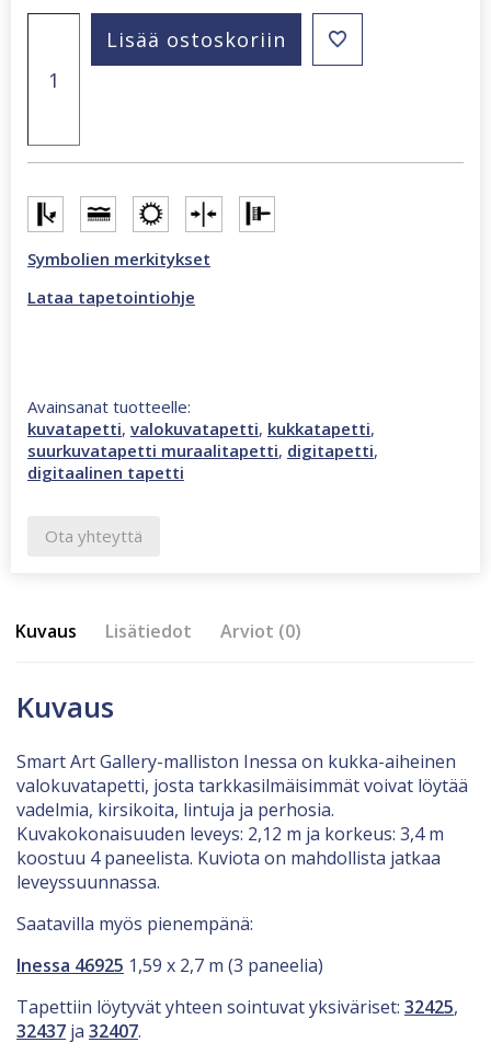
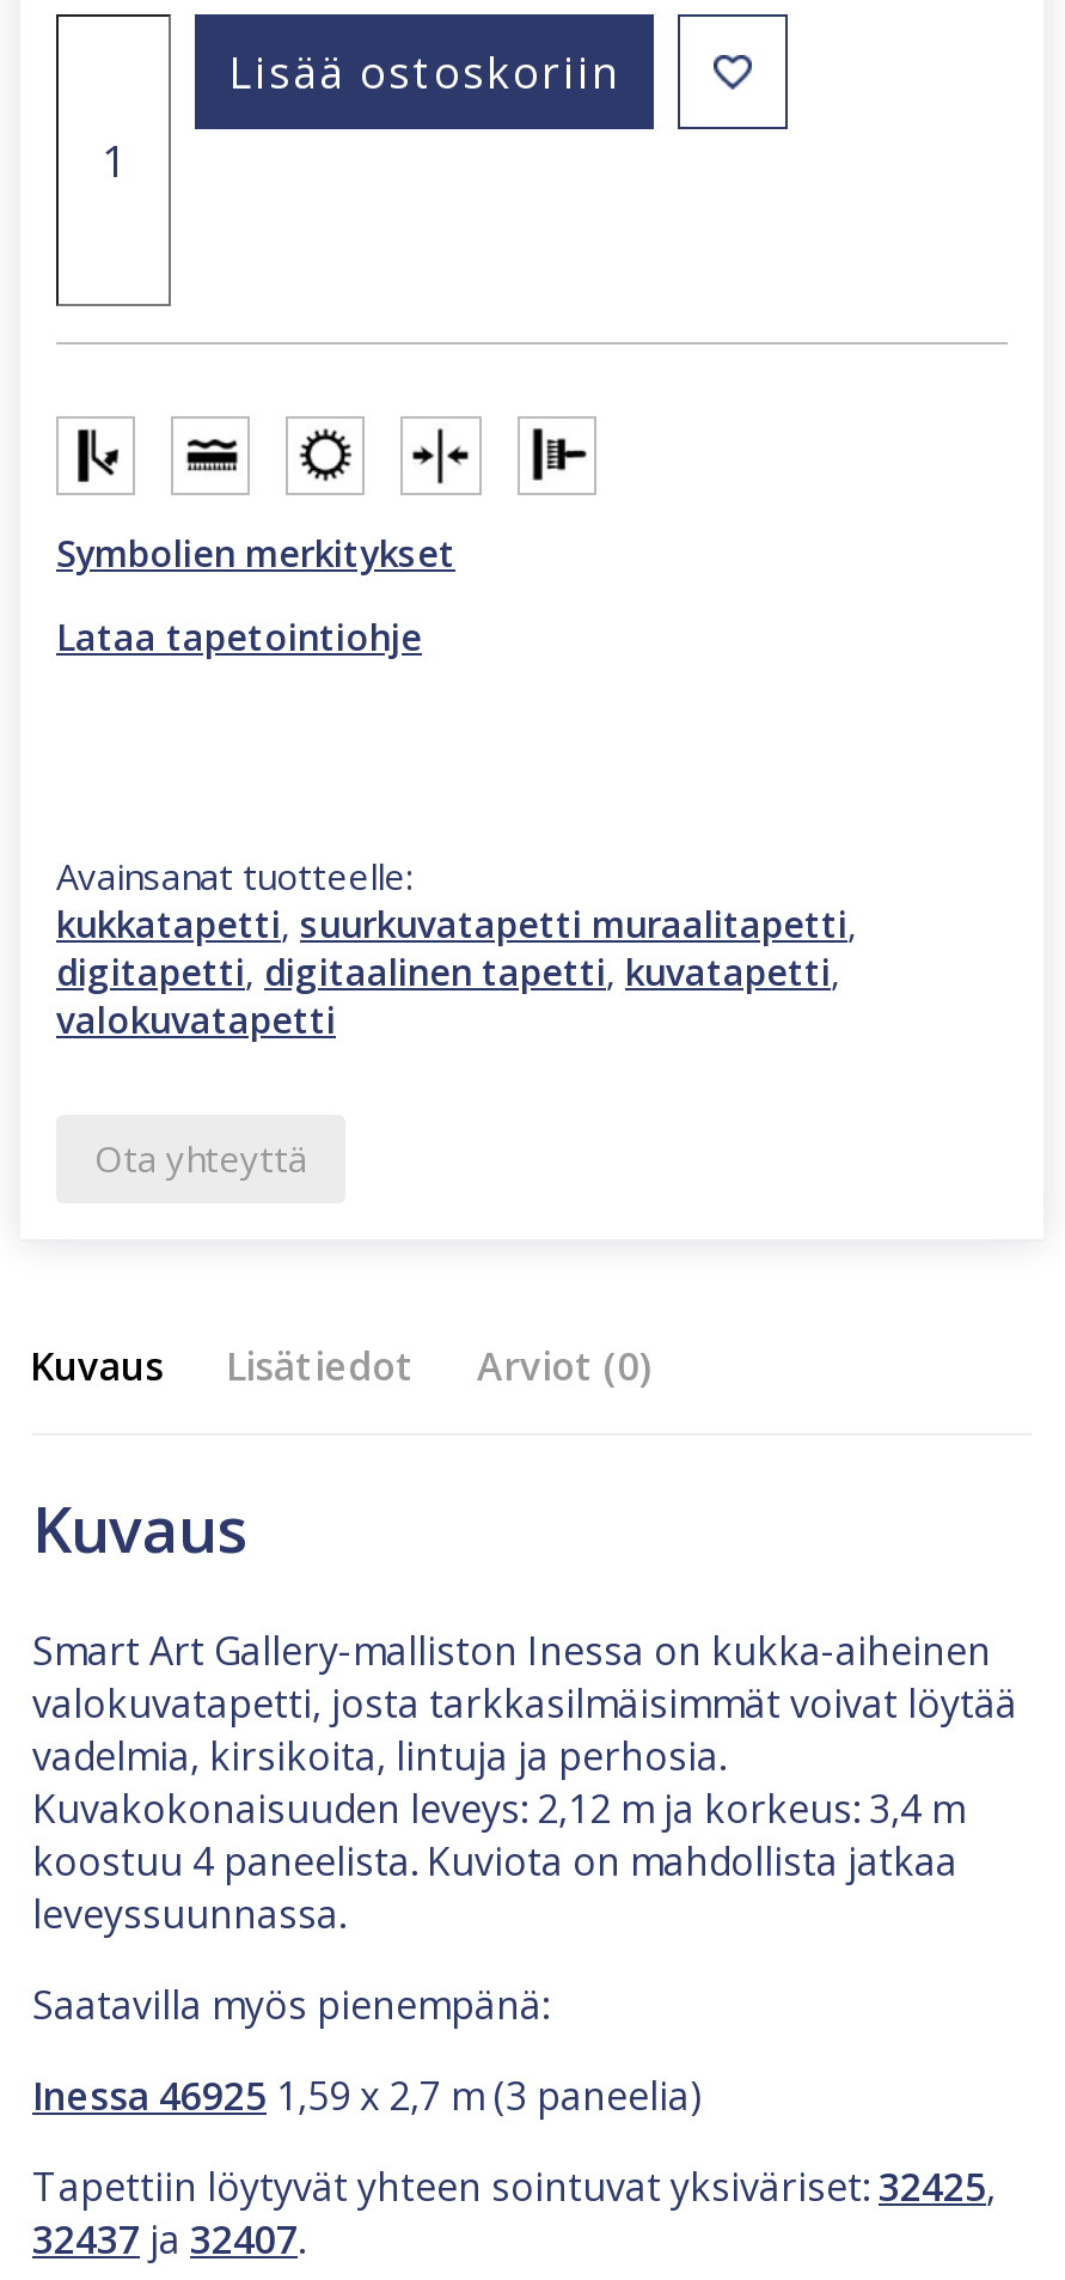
[27,418,378,483] kuvatapetti, valokuvatapetti, kukkatapetti, | suurkuvatapetti muraalitapetti, digitapetti, | digitaalinen tapetti -> [56,900,857,1043] kukkatapetti, suurkuvatapetti muraalitapetti, | digitapetti, digitaalinen tapetti, kuvatapetti, | valokuvatapetti

